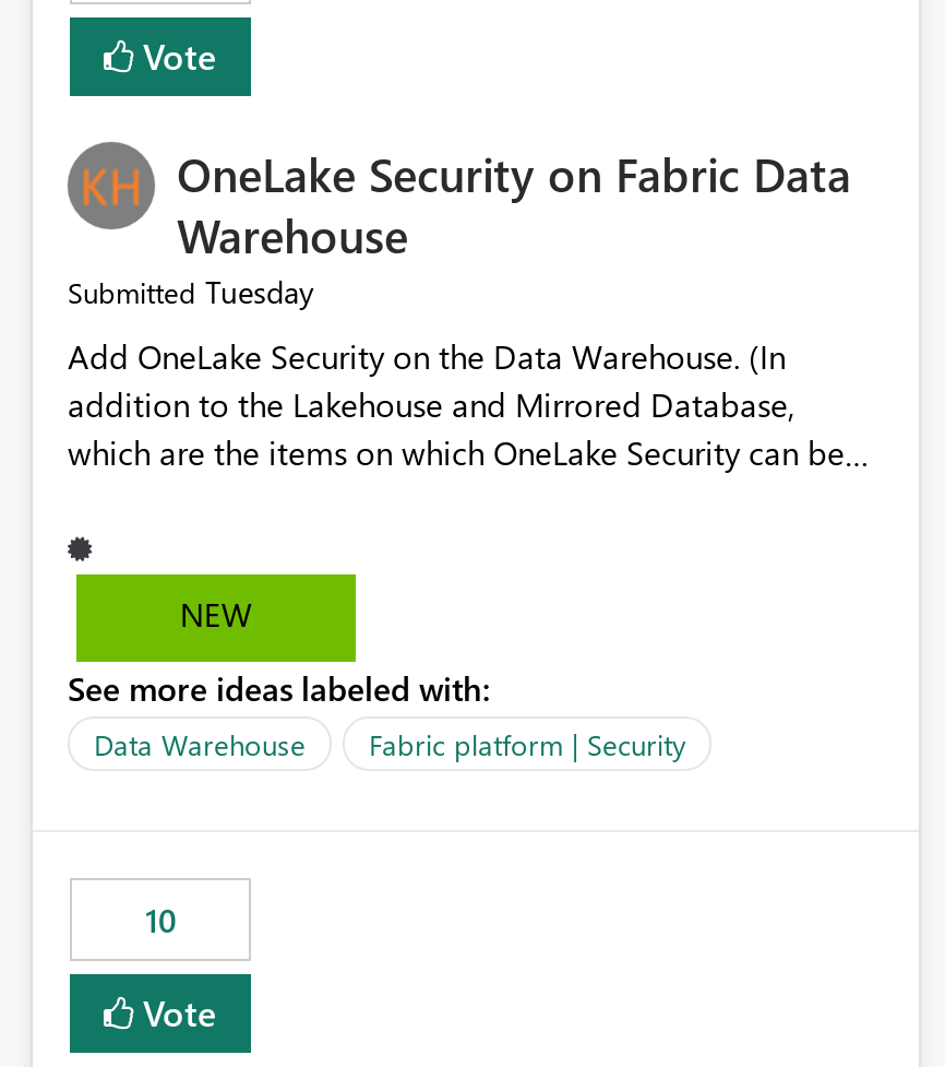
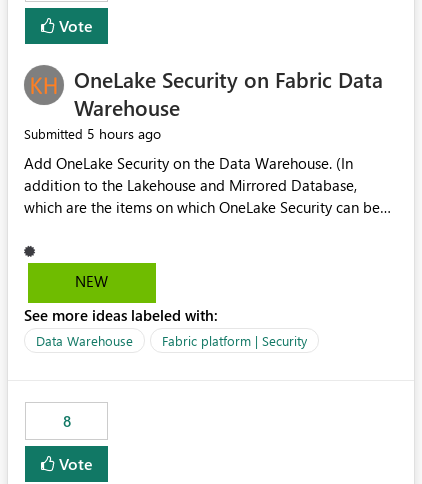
[68,272,314,313] Submitted Tuesday -> [24,124,161,143] Submitted 5 hours ago
[145,899,176,942] 10 -> [62,411,70,431] 8

